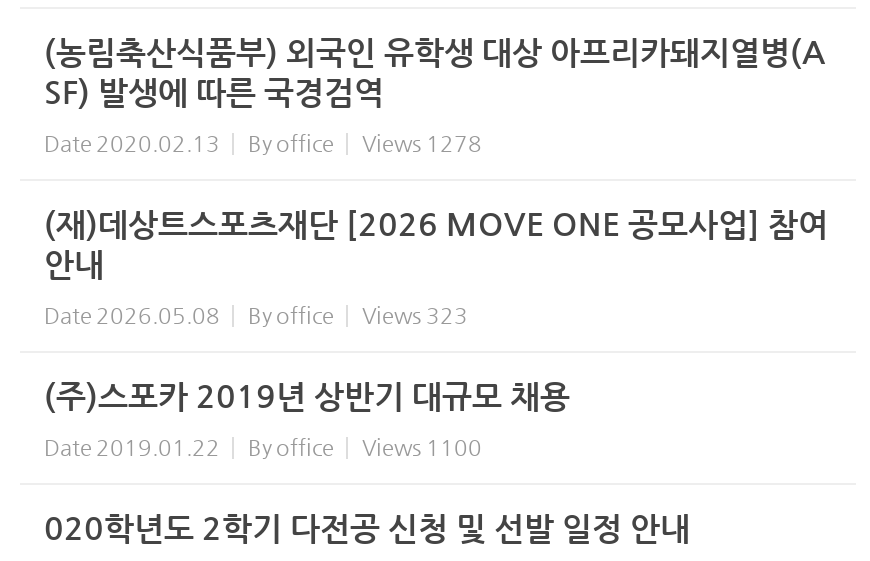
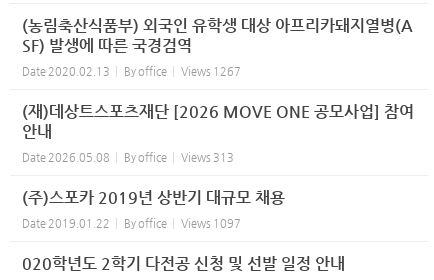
[44,132,482,158] Date 2020.02.13 By office Views 1278 -> [22,65,241,78] Date 2020.02.13 By office Views 1267
[44,304,468,330] Date 2026.05.08 By office Views 323 -> [22,151,234,164] Date 2026.05.08 By office Views 313
[44,436,482,462] Date 2019.01.22 By office Views 1100 -> [22,217,241,230] Date 2019.01.22 By office Views 1097

